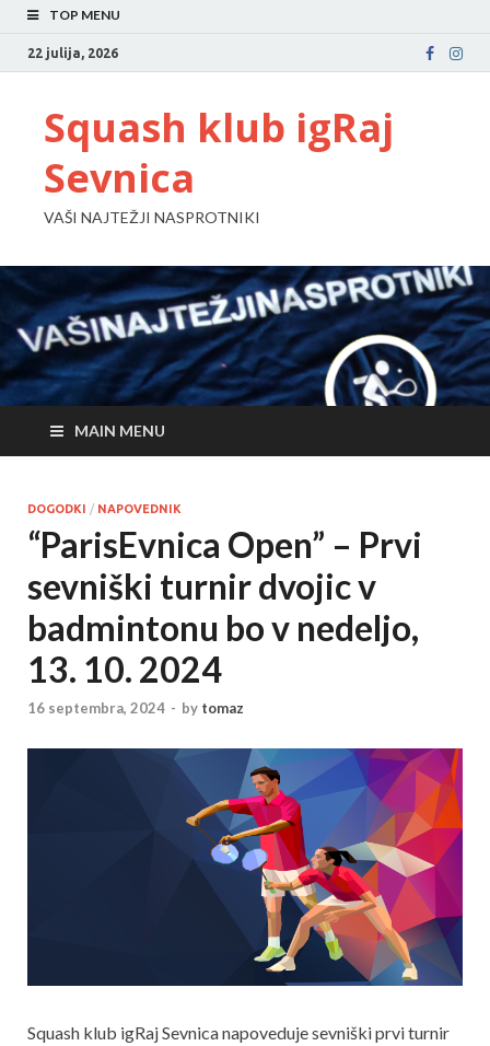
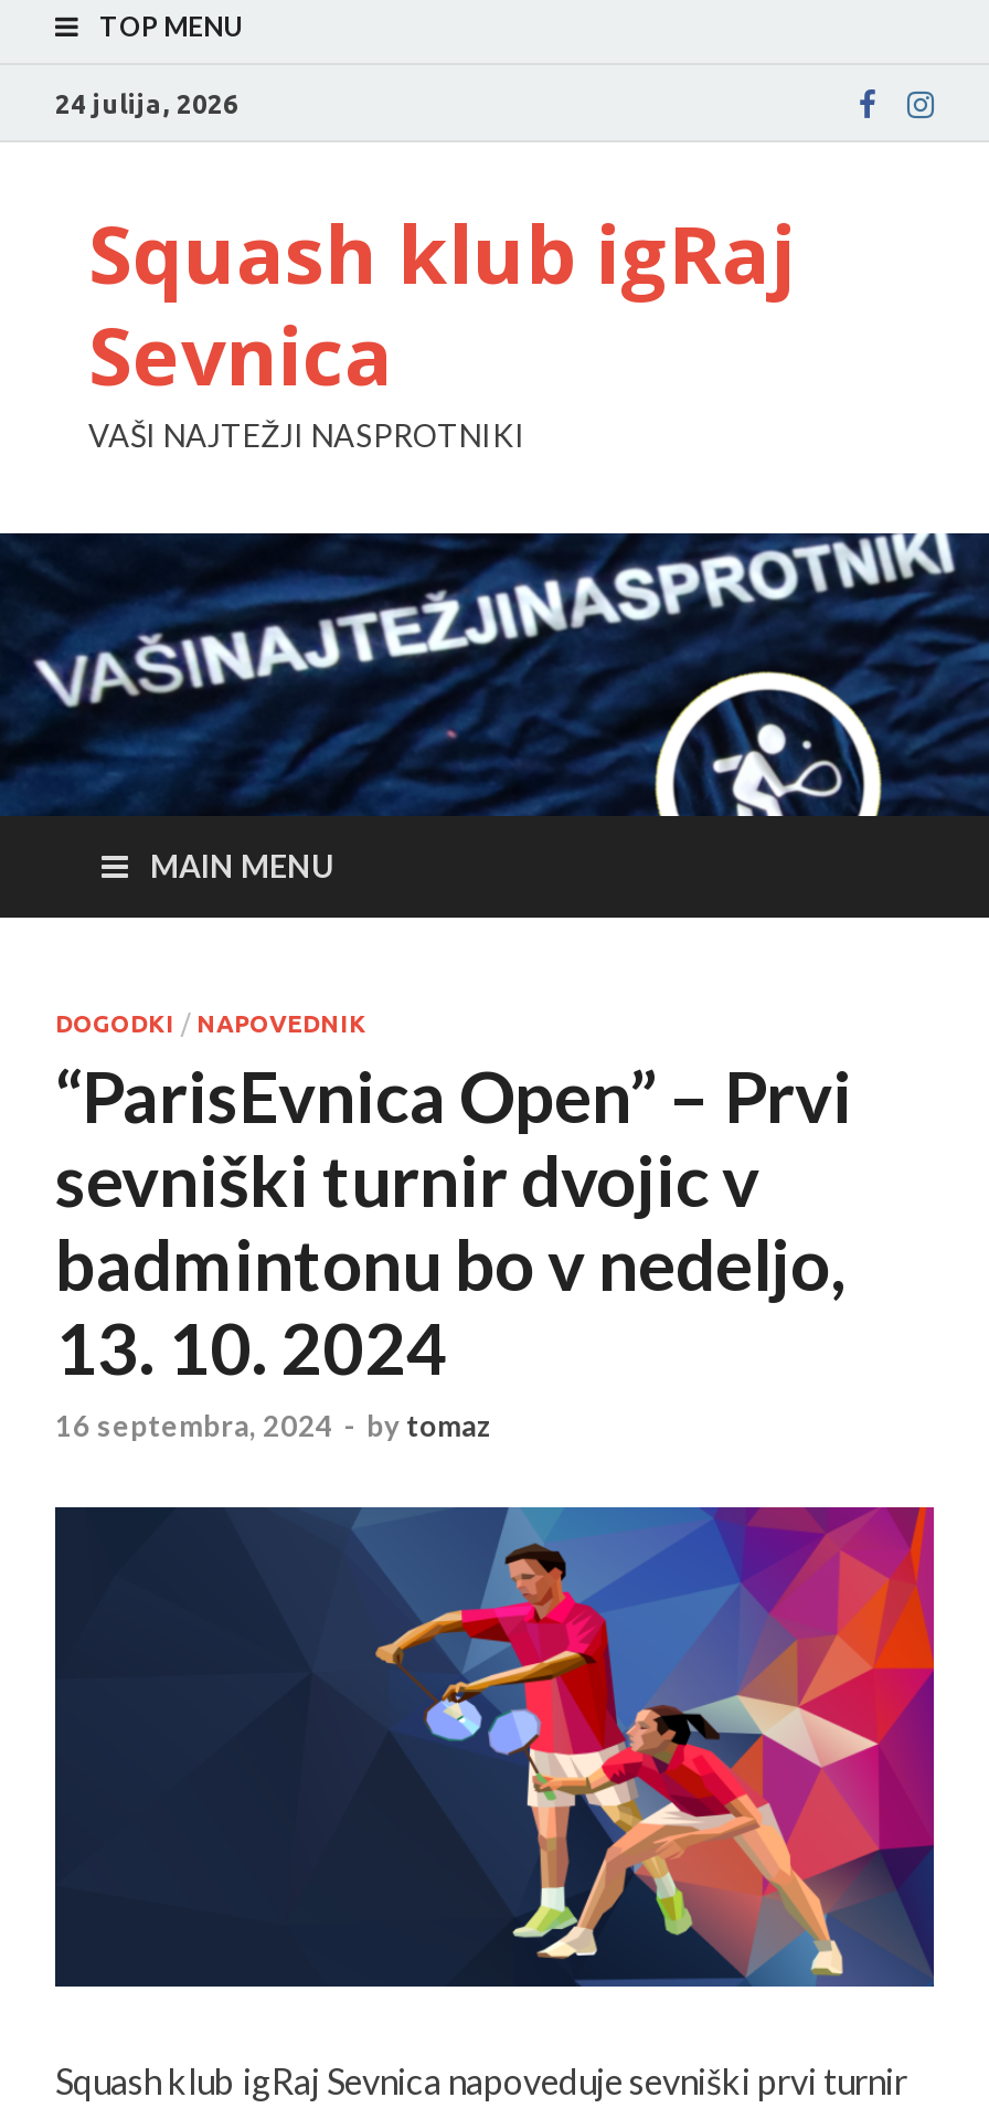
[27,45,118,60] 22 julija, 2026 -> [55,88,238,117] 24 julija, 2026

